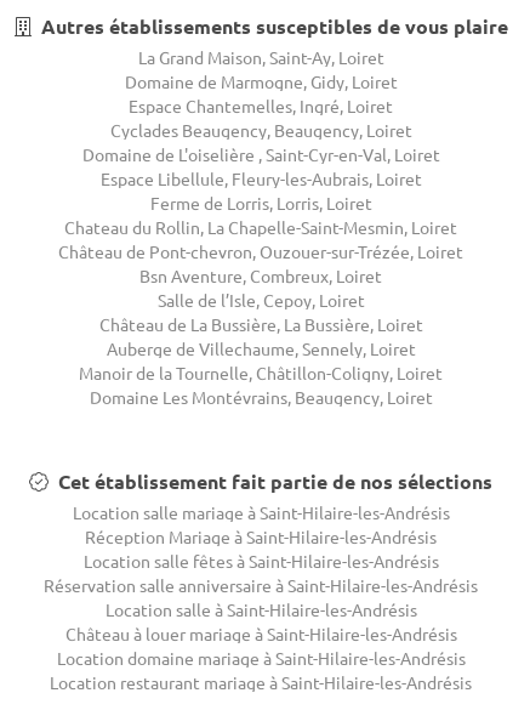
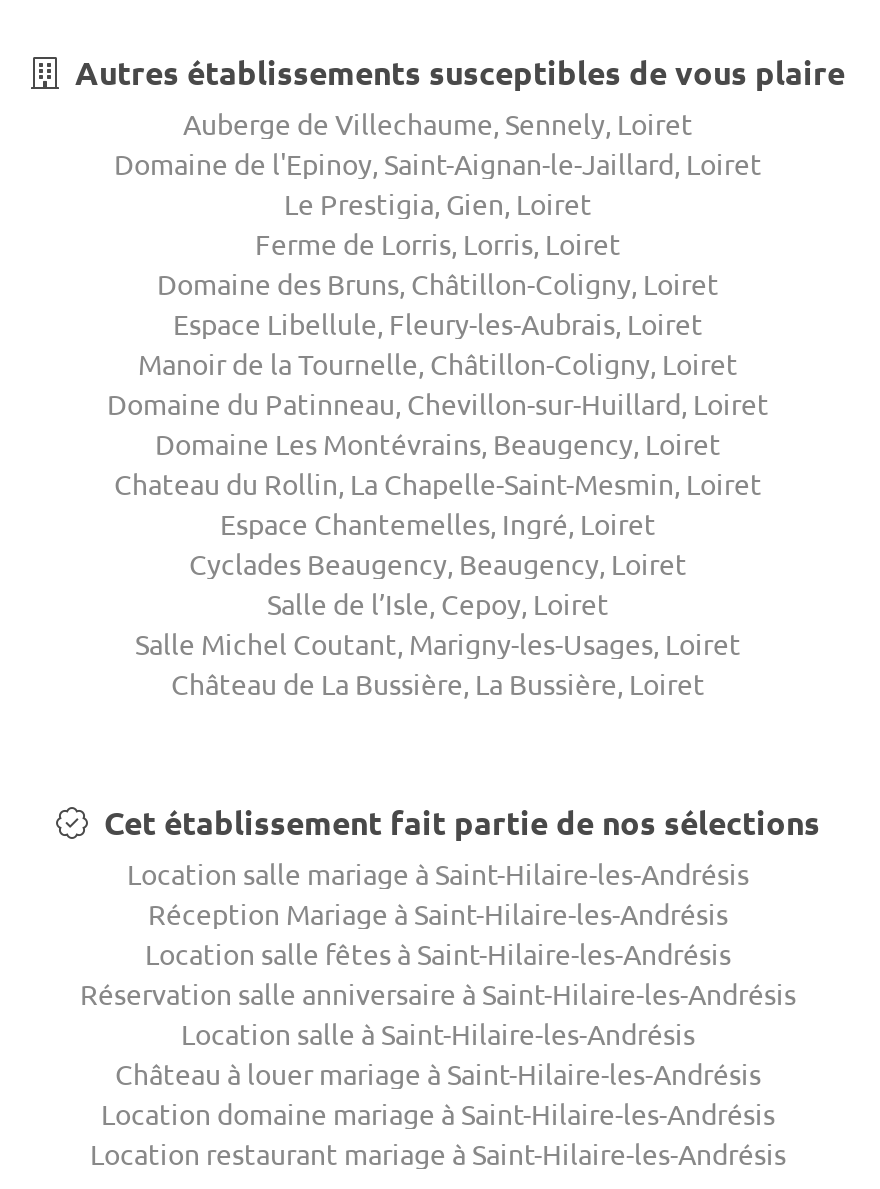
[124,46,397,92] La Grand Maison, Saint-Ay, Loiret | Domaine de Marmogne, Gidy, Loiret -> [107,145,769,421] Domaine de l'Epinoy, Saint-Aignan-le-Jaillard, Loiret | Le Prestigia, Gien, Loiret | Domaine des Bruns, Châtillon-Coligny, Loiret | Domaine du Patinneau, Chevillon-sur-Huillard, Loiret
moved [110,95,412,141] -> [189,505,687,581]: Espace Chantemelles, Ingré, Loiret | Cyclades Beaugency, Beaugency, Loiret
[58,143,463,286] Domaine de L'oiselière , Saint-Cyr-en-Val, Loiret | Château de Pont-chevron, Ouzouer-sur-Trézée, Loiret | Bsn Aventure, Combreux, Loiret -> none
moved [64,167,457,238] -> [114,225,762,501]: Espace Libellule, Fleury-les-Aubrais, Loiret | Ferme de Lorris, Lorris, Loiret | Chateau du Rollin, La Chapelle-Saint-Mesmin, Loiret
moved [157,289,364,311] -> [267,585,609,621]: Salle de l’Isle, Cepoy, Loiret
none -> [135,625,741,661] Salle Michel Coutant, Marigny-les-Usages, Loiret
moved [99,313,423,335] -> [171,665,705,701]: Château de La Bussière, La Bussière, Loiret
moved [79,337,443,408] -> [138,105,738,461]: Auberge de Villechaume, Sennely, Loiret | Manoir de la Tournelle, Châtillon-Coligny, Loiret | Domaine Les Montévrains, Beaugency, Loiret

